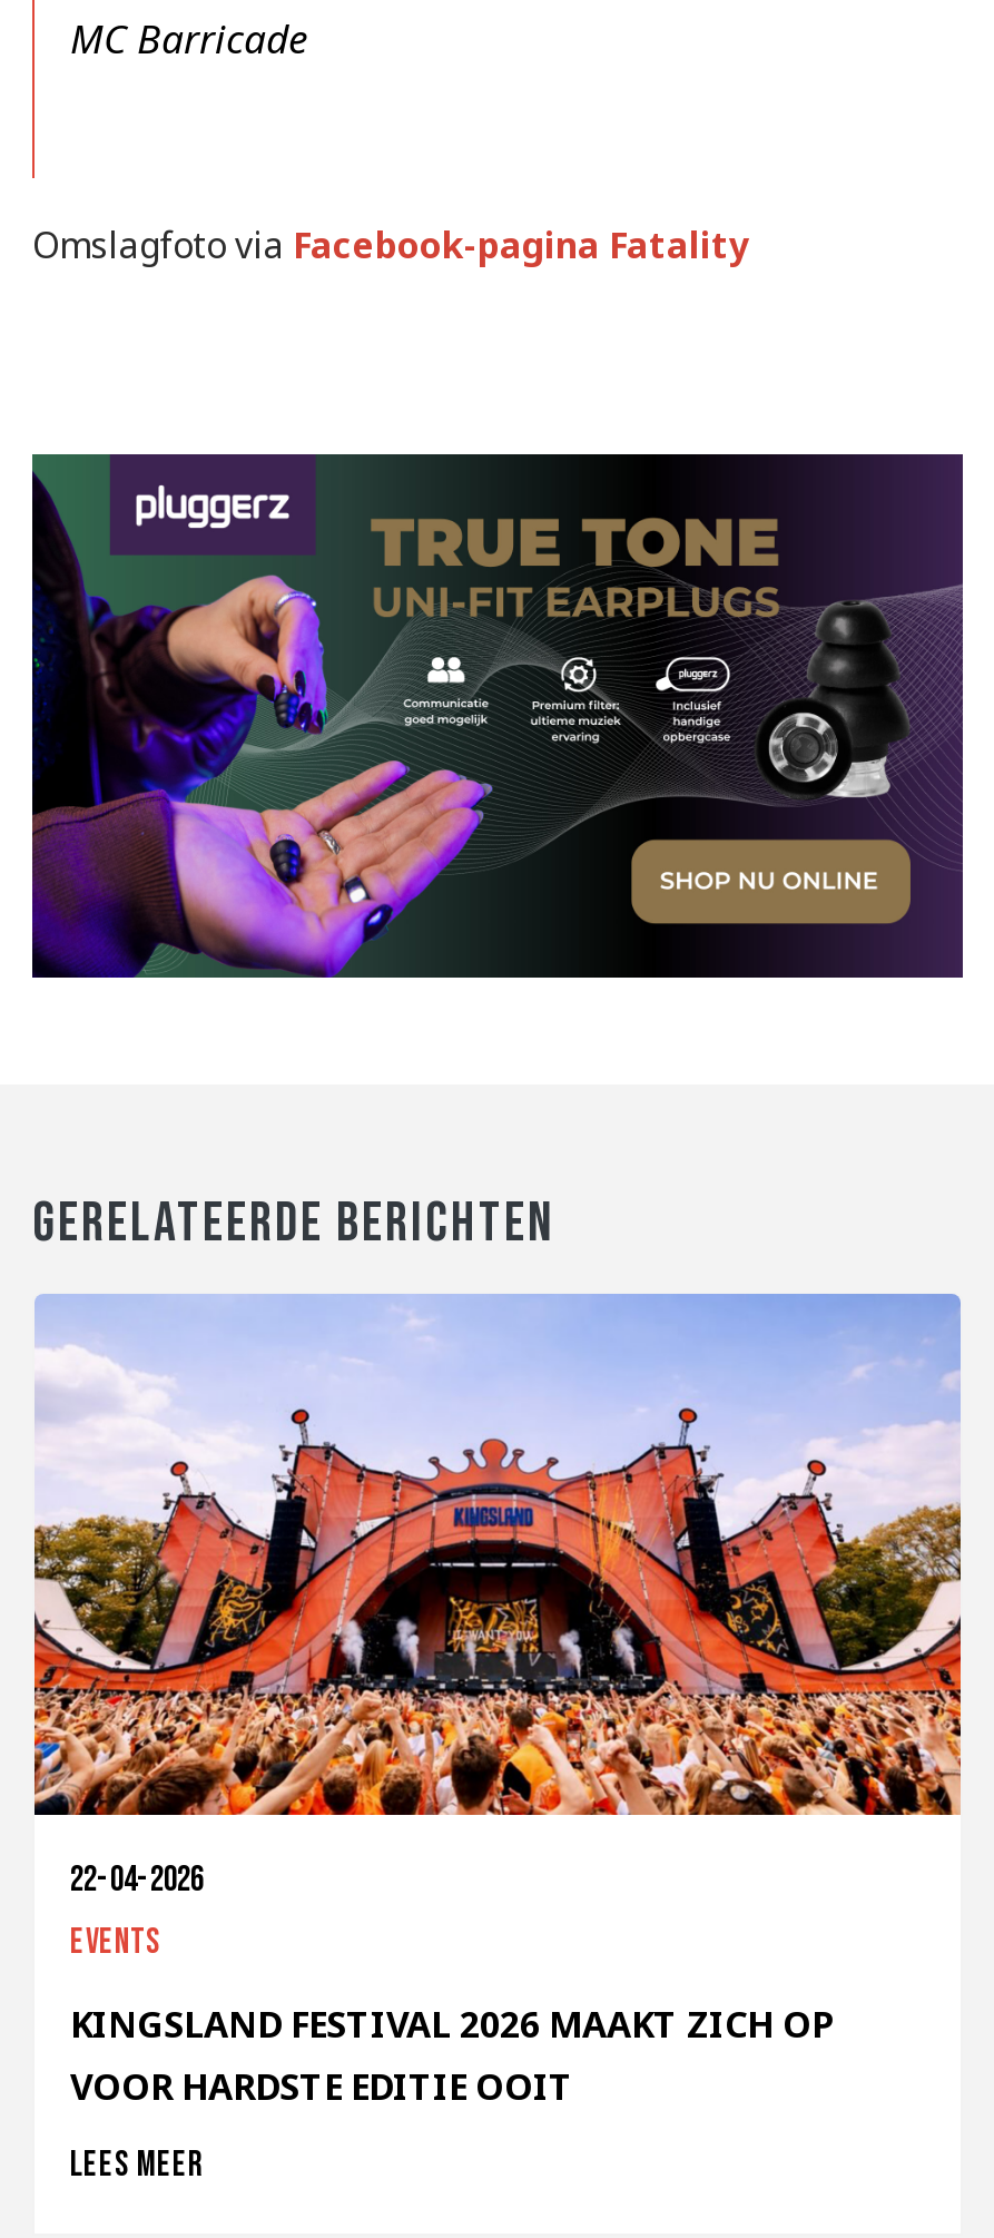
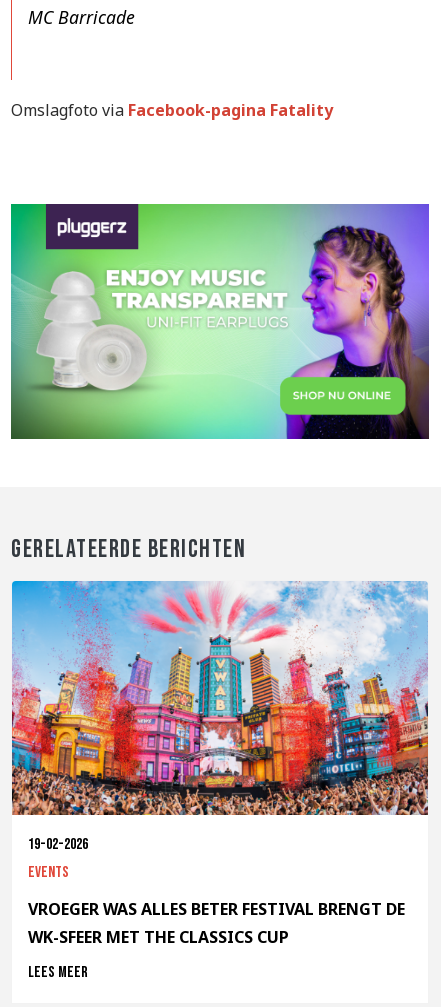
[30,452,965,980] [image] -> [10,203,430,440] [image]
[32,1294,963,1902] [image] | 22-04-2026 -> [11,581,429,854] [image] | 19-02-2026
[70,2000,834,2112] KINGSLAND FESTIVAL 2026 MAAKT ZICH OP | VOOR HARDSTE EDITIE OOIT -> [28,898,405,948] VROEGER WAS ALLES BETER FESTIVAL BRENGT DE | WK-SFEER MET THE CLASSICS CUP

